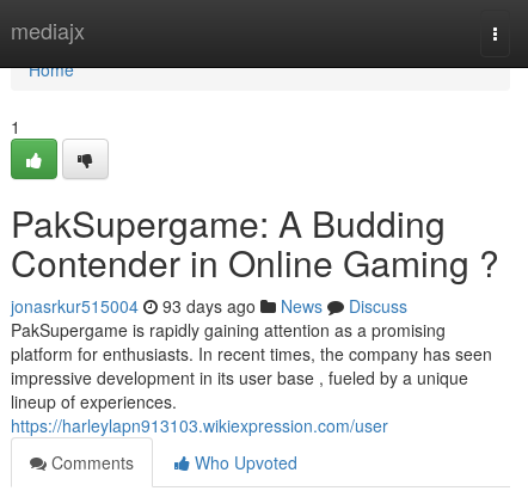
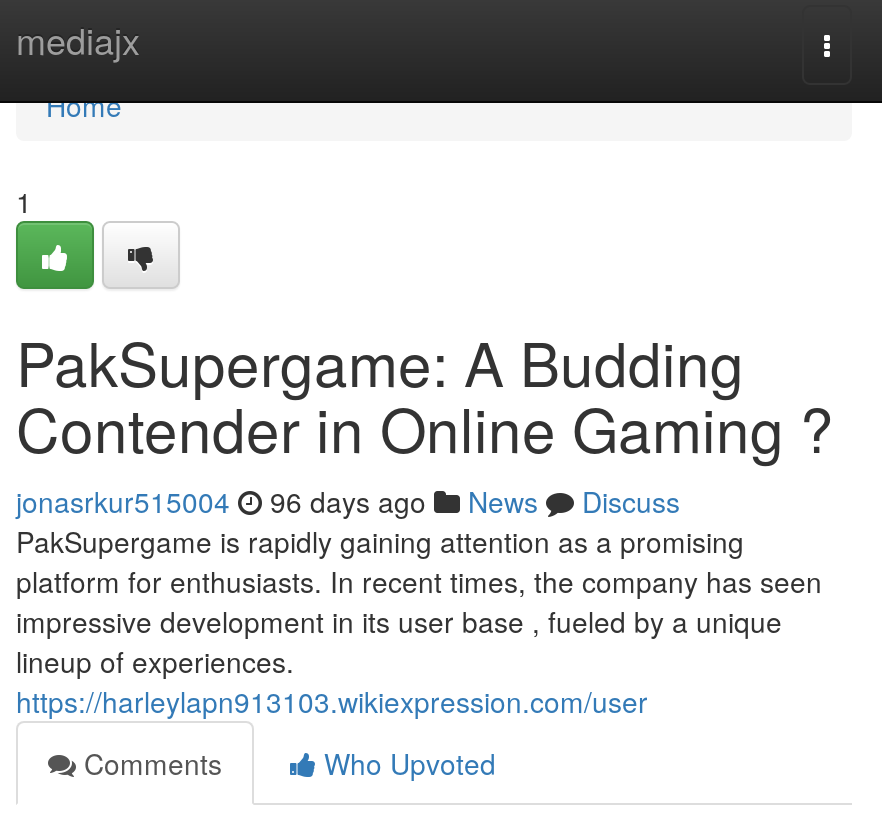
[11,294,407,318] jonasrkur515004 93 days ago News Discuss -> [16,481,680,521] jonasrkur515004 96 days ago News Discuss

